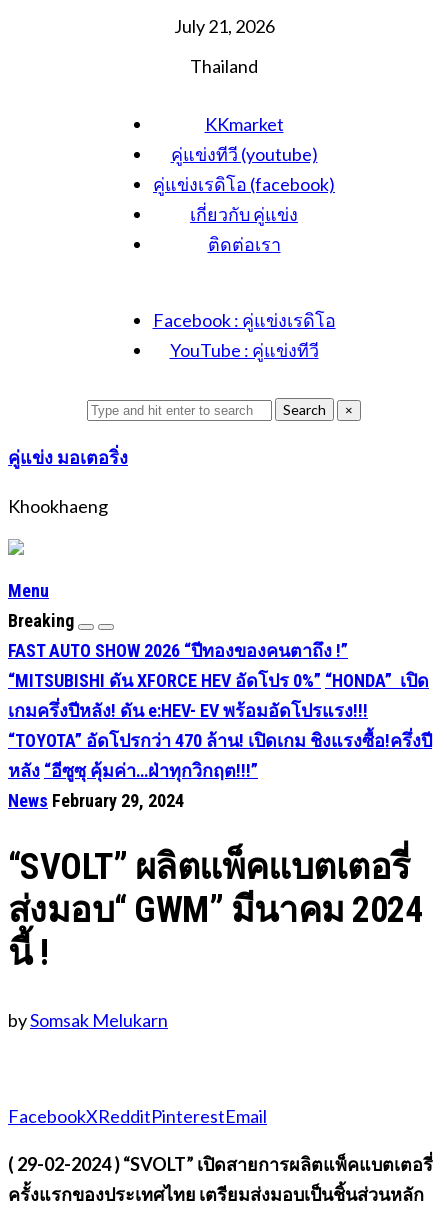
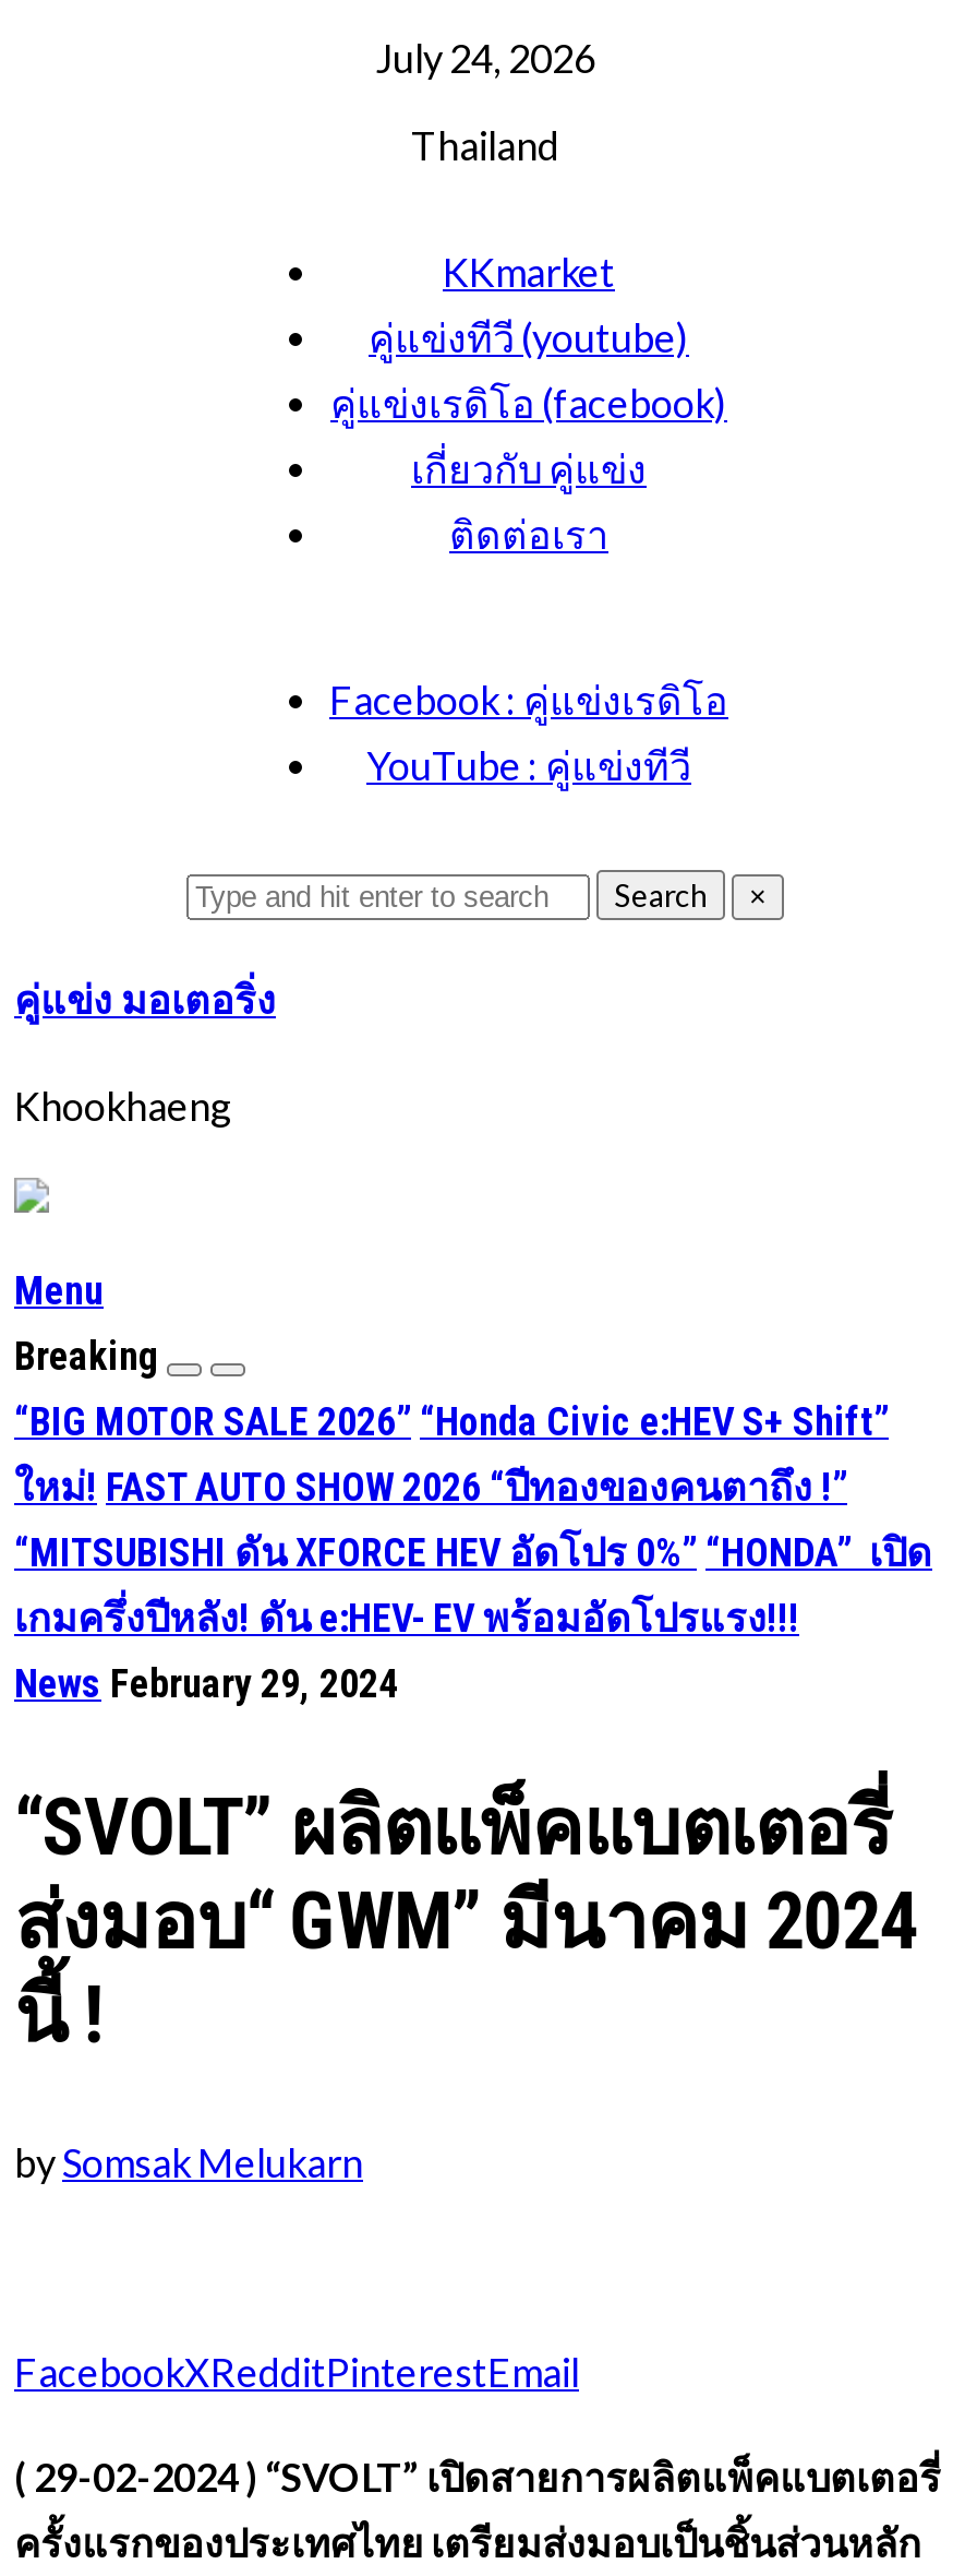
[173,15,274,37] July 21, 2026 -> [375,34,595,82] July 24, 2026
[8,640,348,661] FAST AUTO SHOW 2026 “ปีทองของคนตาถึง !” -> [14,1398,889,1510] “BIG MOTOR SALE 2026” “Honda Civic e:HEV S+ Shift” | ใหม่! FAST AUTO SHOW 2026 “ปีทองของคนตาถึง !”
moved [8,670,429,721] -> [14,1529,932,1641]: “MITSUBISHI ดัน XFORCE HEV อัดโปร 0%” “HONDA” เปิด | เกมครึ่งปีหลัง! ดัน e:HEV- EV พร้อมอัดโปรแรง!!!
[8,730,432,781] “TOYOTA” อัดโปรกว่า 470 ล้าน! เปิดเกม ชิงแรงซื้อ!ครึ่งปี | หลัง “อีซูซุ คุ้มค่า…ฝ่าทุกวิกฤต!!!” -> none

